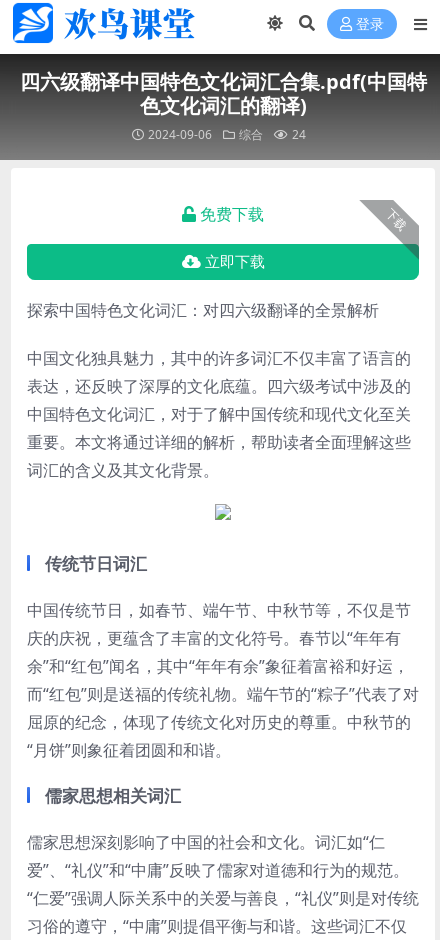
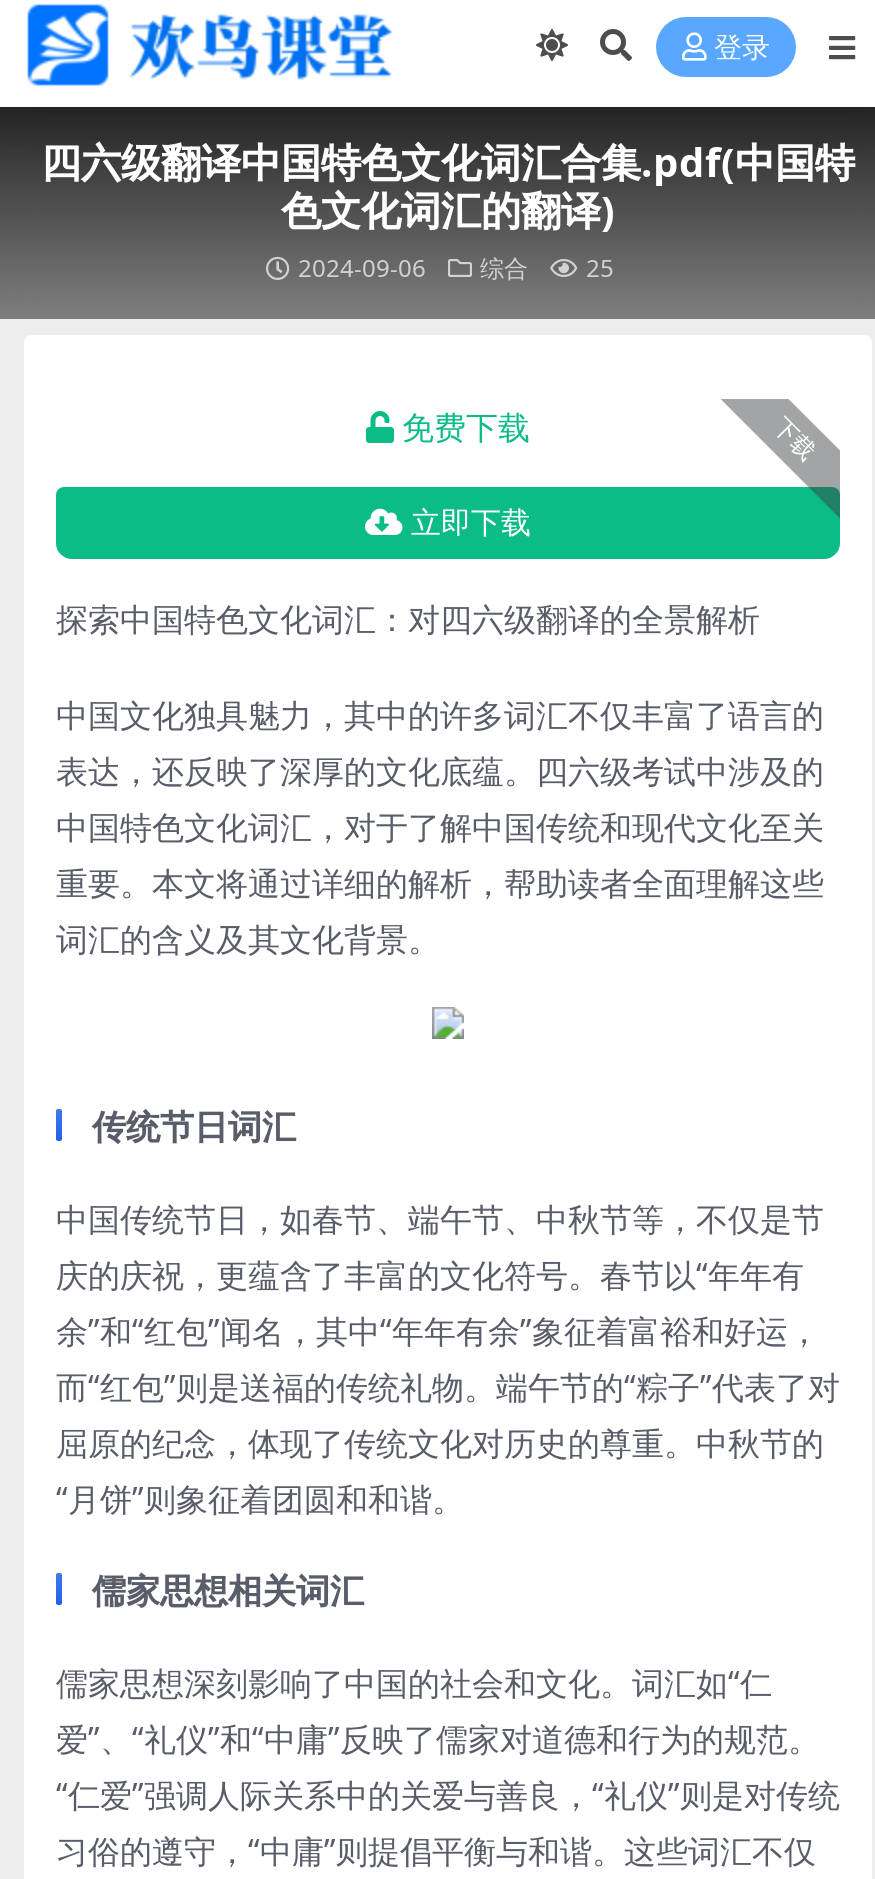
[148,126,306,143] 2024-09-06 综合 24 -> [298,251,614,285] 2024-09-06 综合 25

